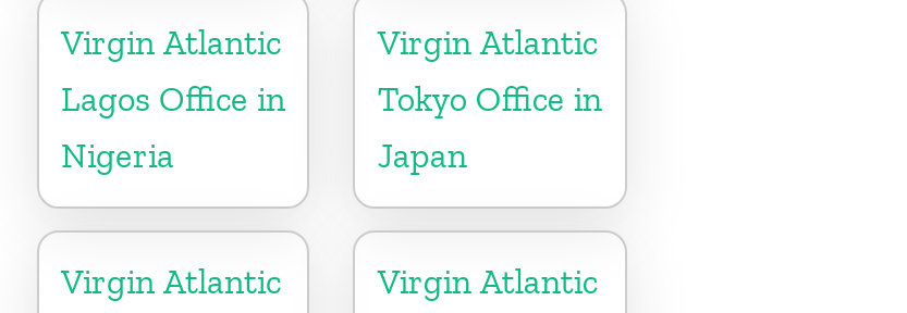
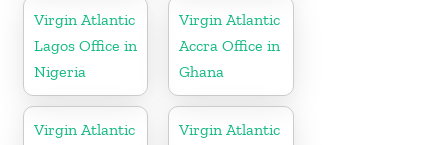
[378,79,602,176] Tokyo Office in | Japan -> [179,36,280,81] Accra Office in | Ghana

